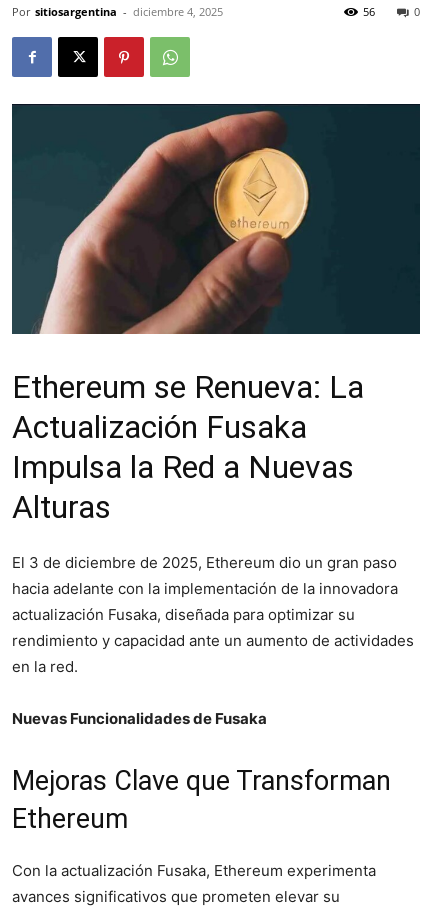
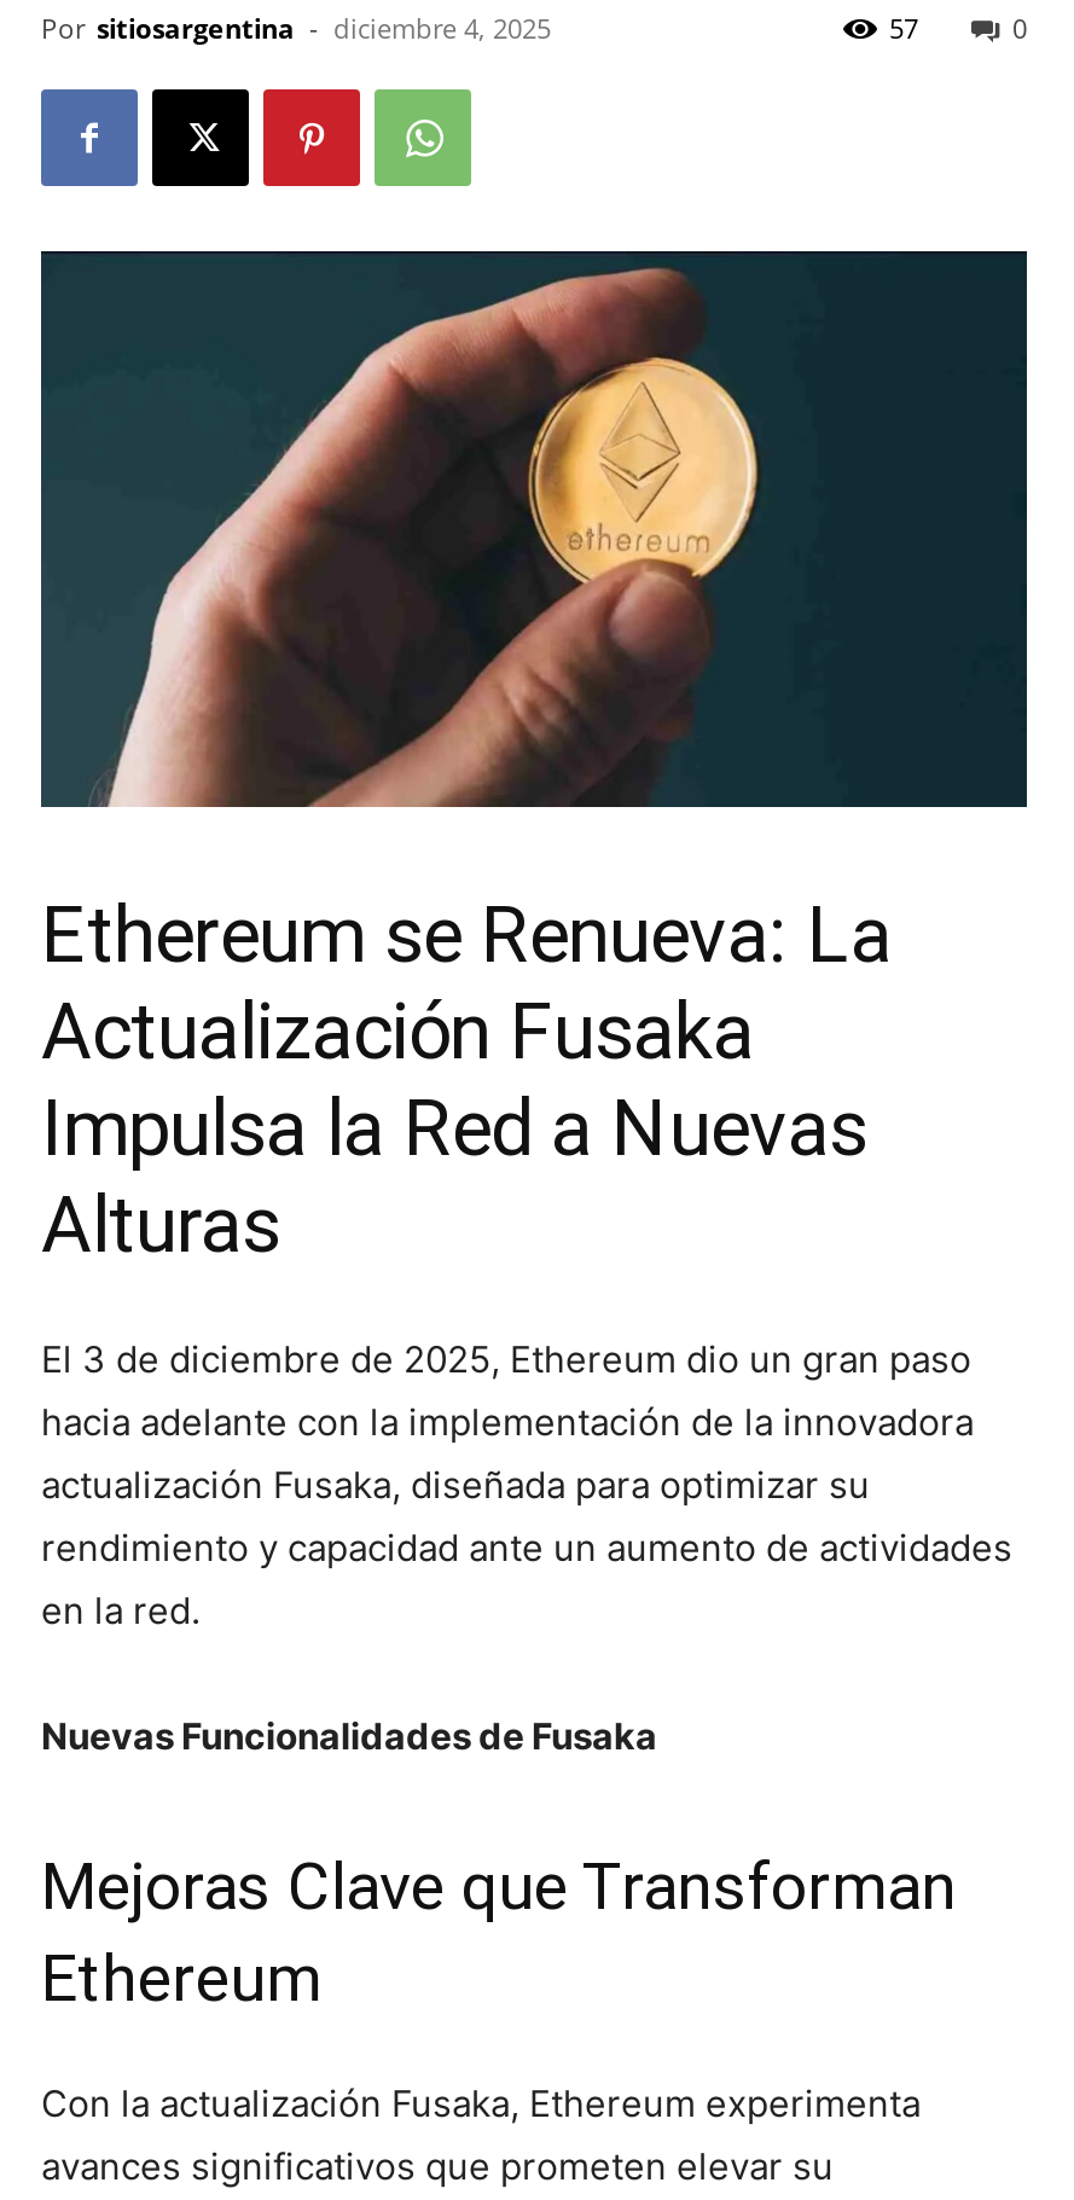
[363,4,375,19] 56 -> [889,11,918,47] 57

